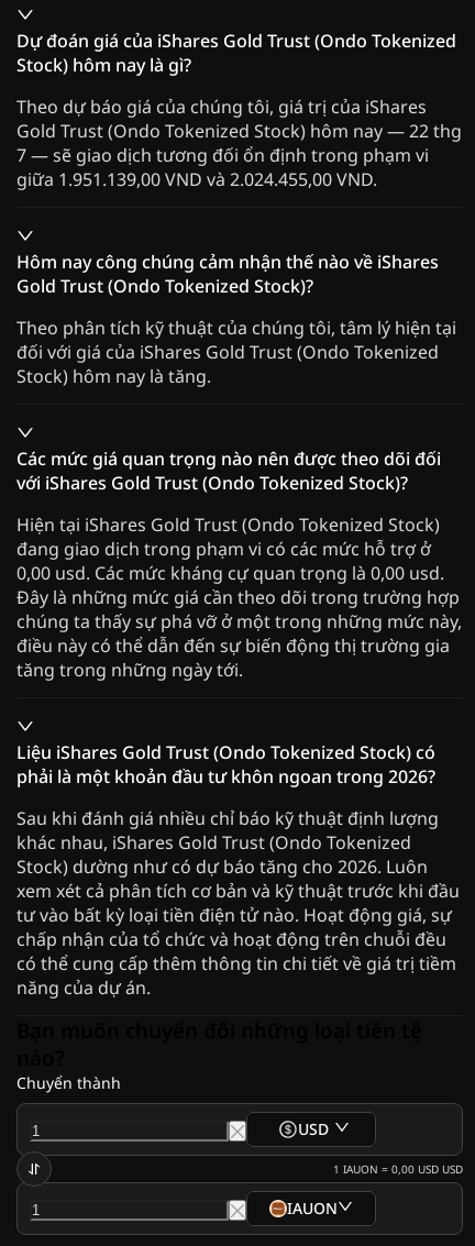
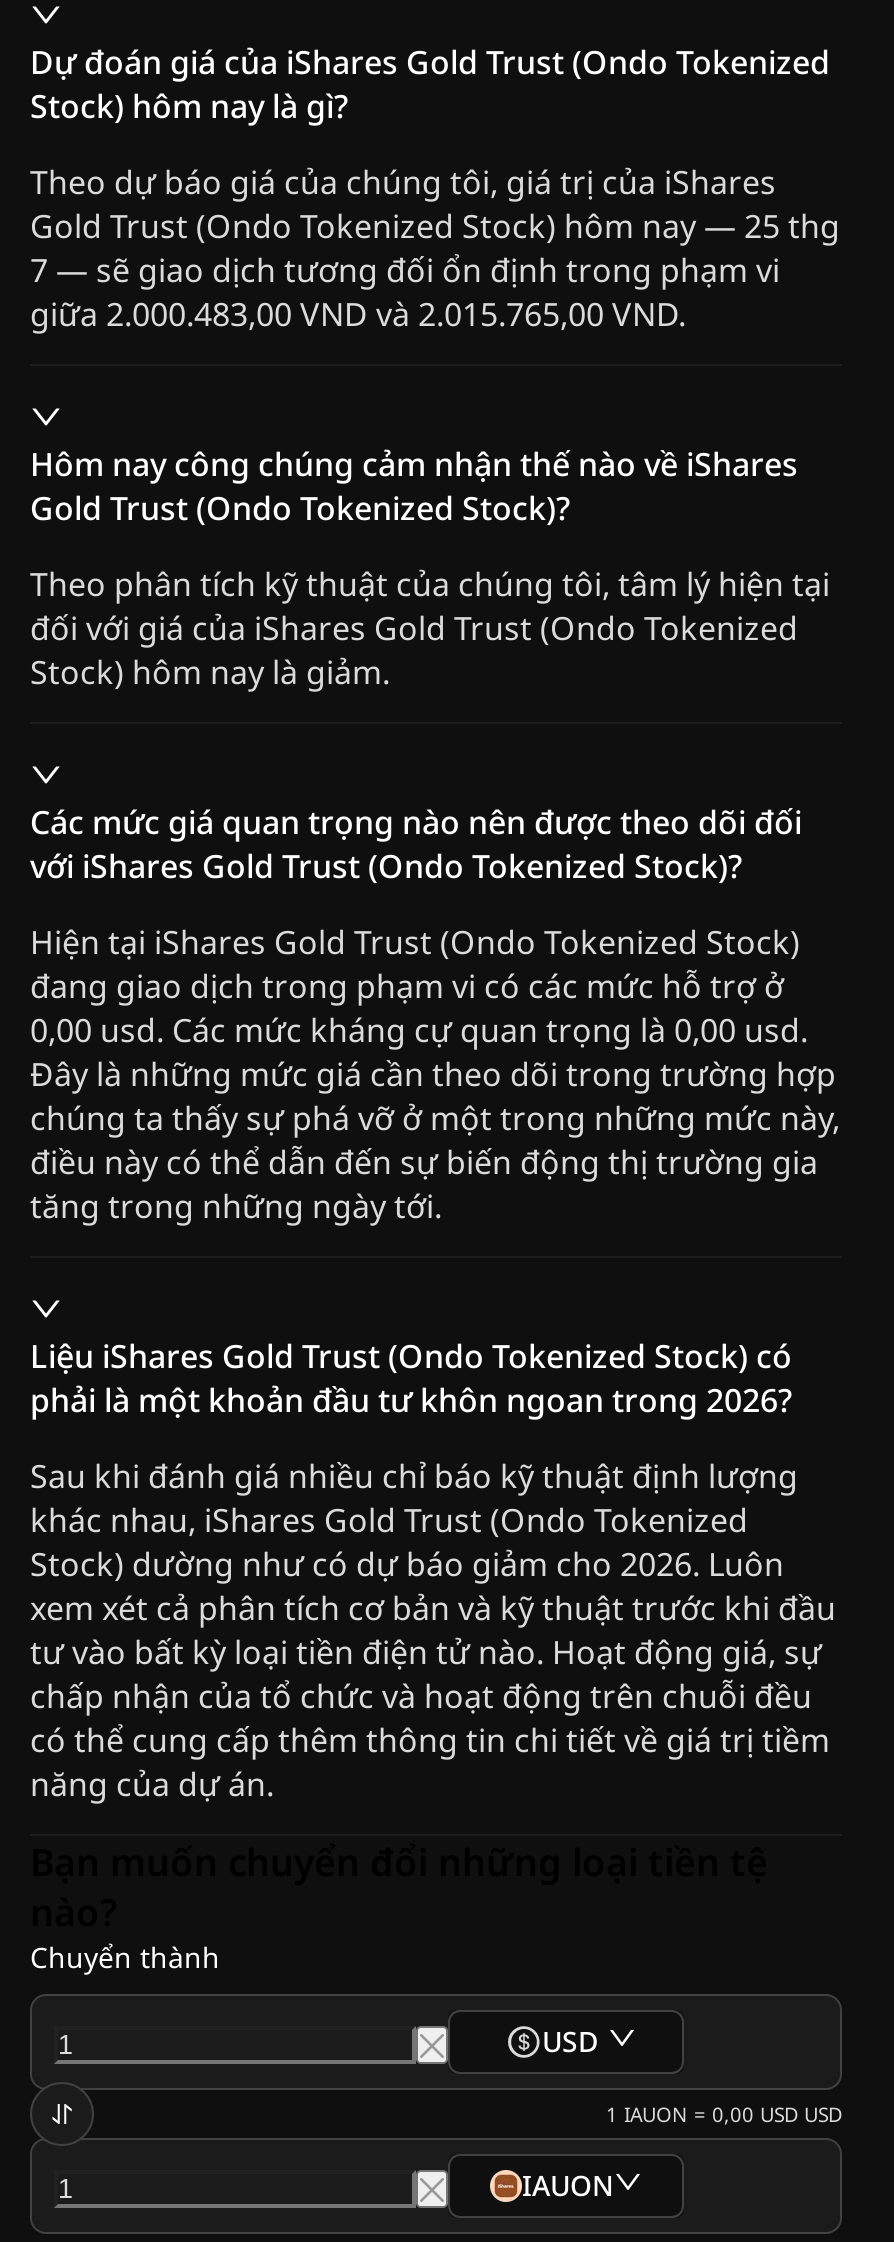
[16,119,462,143] Gold Trust (Ondo Tokenized Stock) hôm nay — 22 thg -> [30,204,840,248] Gold Trust (Ondo Tokenized Stock) hôm nay — 25 thg
[16,167,377,191] giữa 1.951.139,00 VND và 2.024.455,00 VND. -> [30,292,686,336] giữa 2.000.483,00 VND và 2.015.765,00 VND.
[16,364,211,388] Stock) hôm nay là tăng. -> [30,650,390,694] Stock) hôm nay là giảm.
[16,854,428,878] Stock) dường như có dự báo tăng cho 2026. Luôn -> [30,1542,784,1586] Stock) dường như có dự báo giảm cho 2026. Luôn

